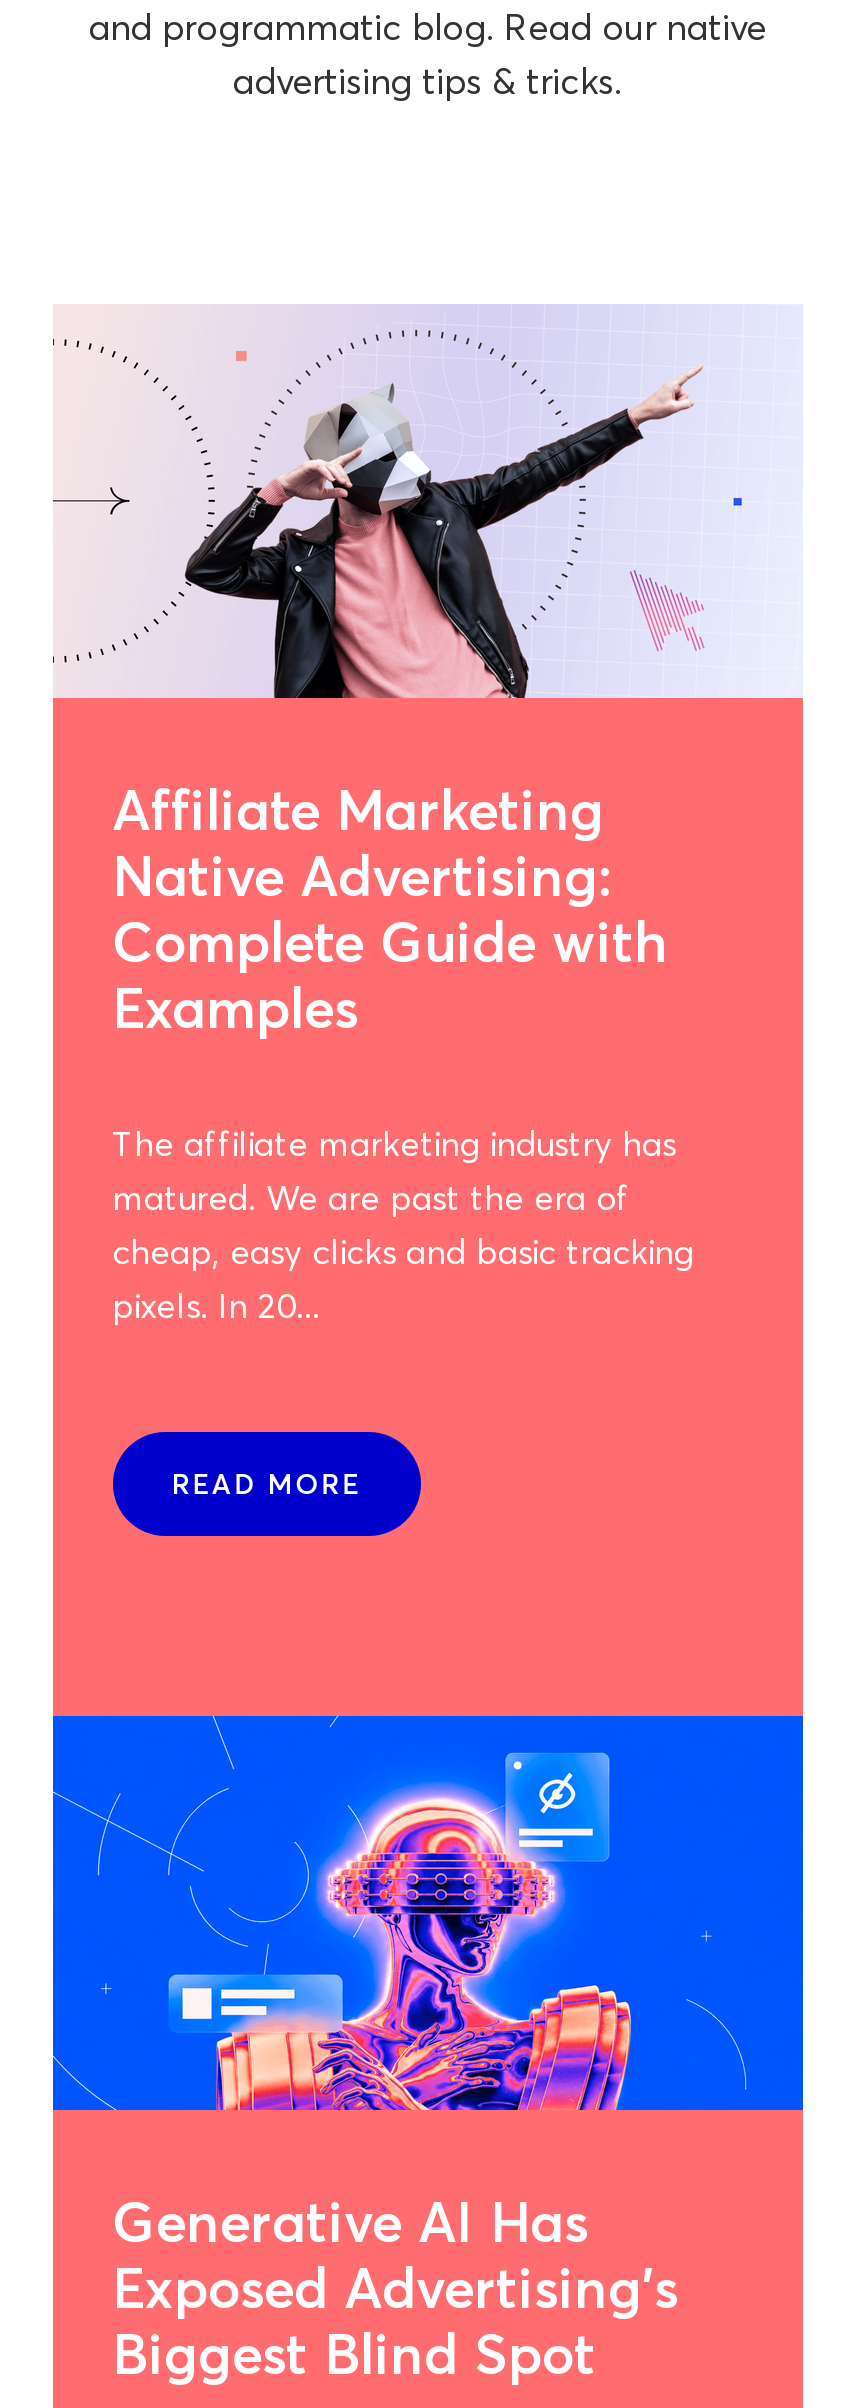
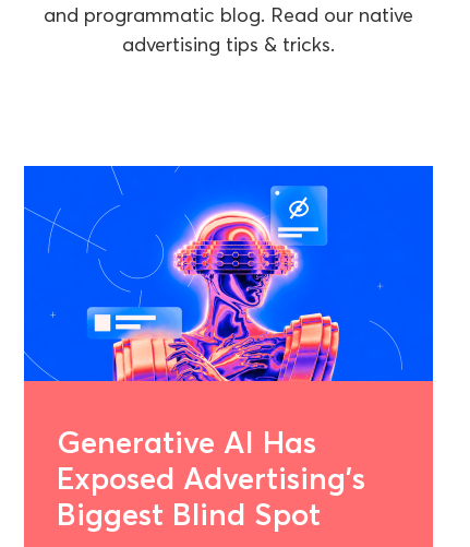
[53,304,801,1327] [image] | Affiliate Marketing | Native Advertising: | Complete Guide with | Examples | The affiliate marketing industry has | matured. We are past the era of | cheap, easy clicks and basic tracking | pixels. In 20... -> none
[172,1467,361,1503] READ MORE -> none

